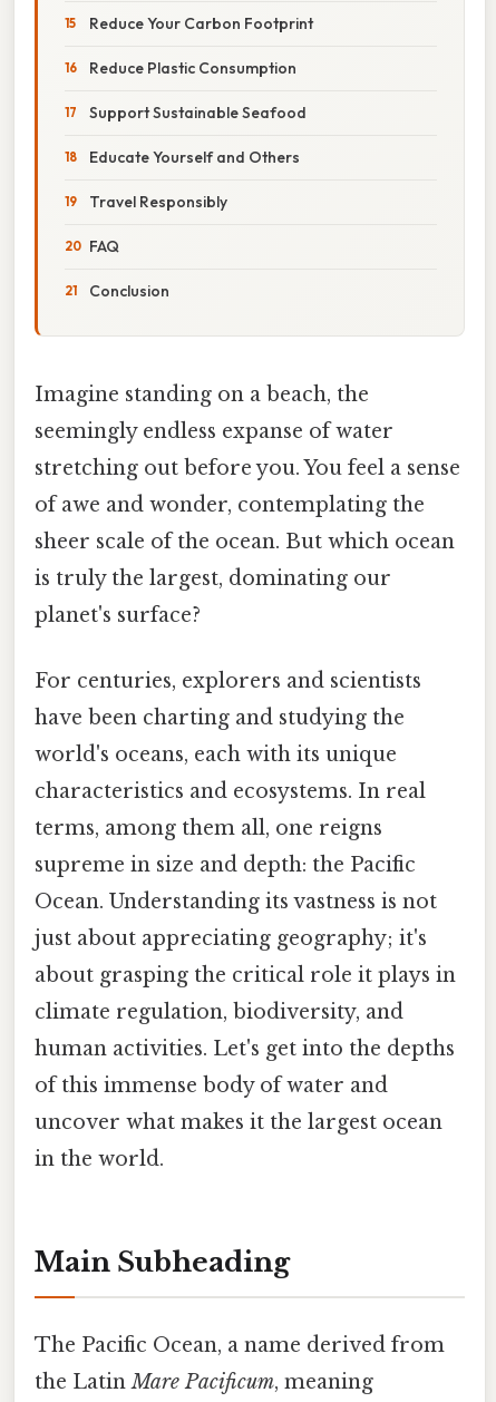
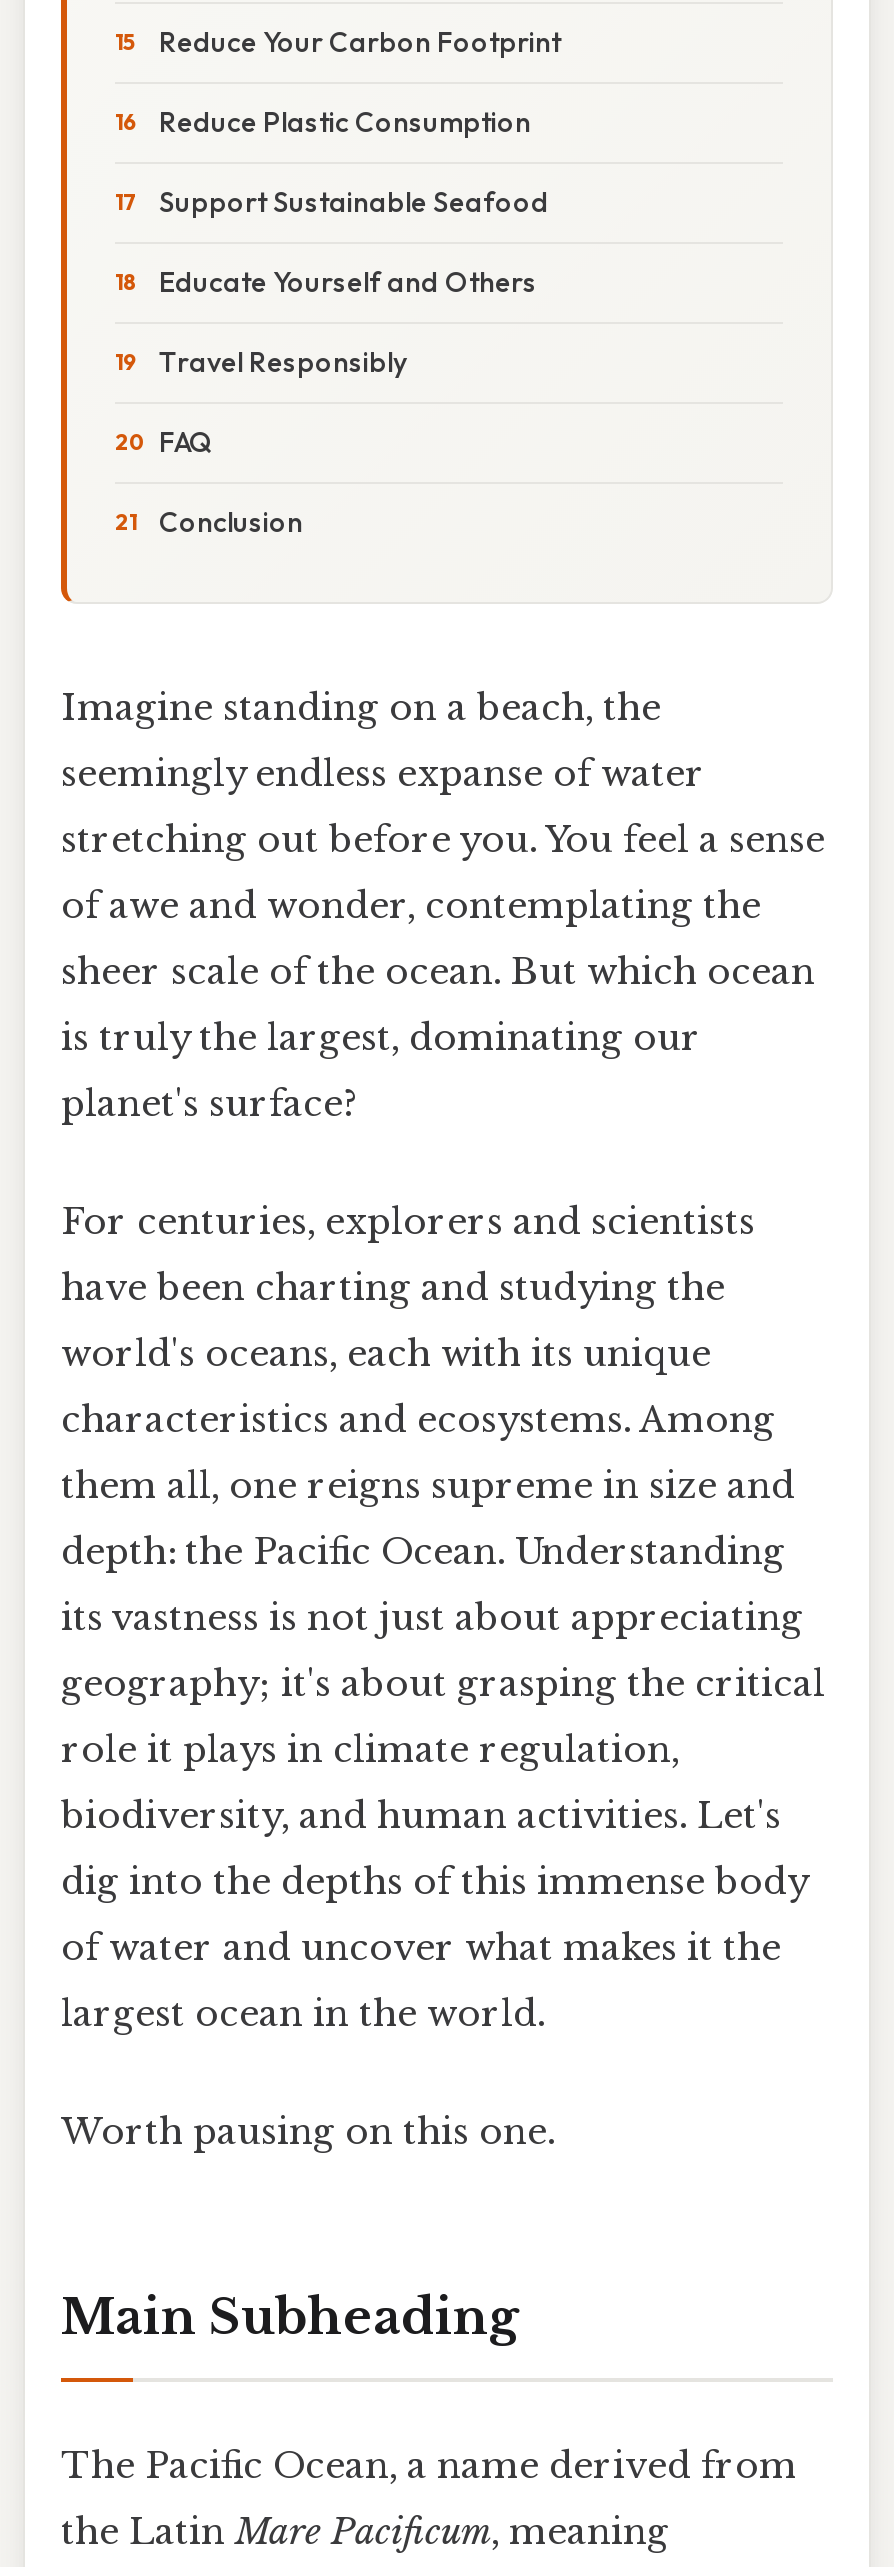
[35,779,426,804] characteristics and ecosystems. In real -> [61,1398,775,1442] characteristics and ecosystems. Among
[35,816,382,840] terms, among them all, one reigns -> [61,1464,795,1508] them all, one reigns supreme in size and
[35,853,416,877] supreme in size and depth: the Pacific -> [61,1530,785,1574] depth: the Pacific Ocean. Understanding
[35,889,437,914] Ocean. Understanding its vastness is not -> [61,1596,803,1640] its vastness is not just about appreciating
[35,926,427,951] just about appreciating geography; it's -> [61,1662,825,1706] geography; it's about grasping the critical
[35,963,456,988] about grasping the critical role it plays in -> [61,1728,679,1772] role it plays in climate regulation,
[35,1000,403,1024] climate regulation, biodiversity, and -> [61,1794,781,1838] biodiversity, and human activities. Let's
[35,1037,455,1061] human activities. Let's get into the depths -> [61,1860,807,1904] dig into the depths of this immense body
[35,1073,388,1098] of this immense body of water and -> [61,1926,781,1970] of water and uncover what makes it the
[35,1110,442,1135] uncover what makes it the largest ocean -> [61,1992,545,2036] largest ocean in the world.
[35,1147,164,1171] in the world. -> [61,2111,555,2155] Worth pausing on this one.

